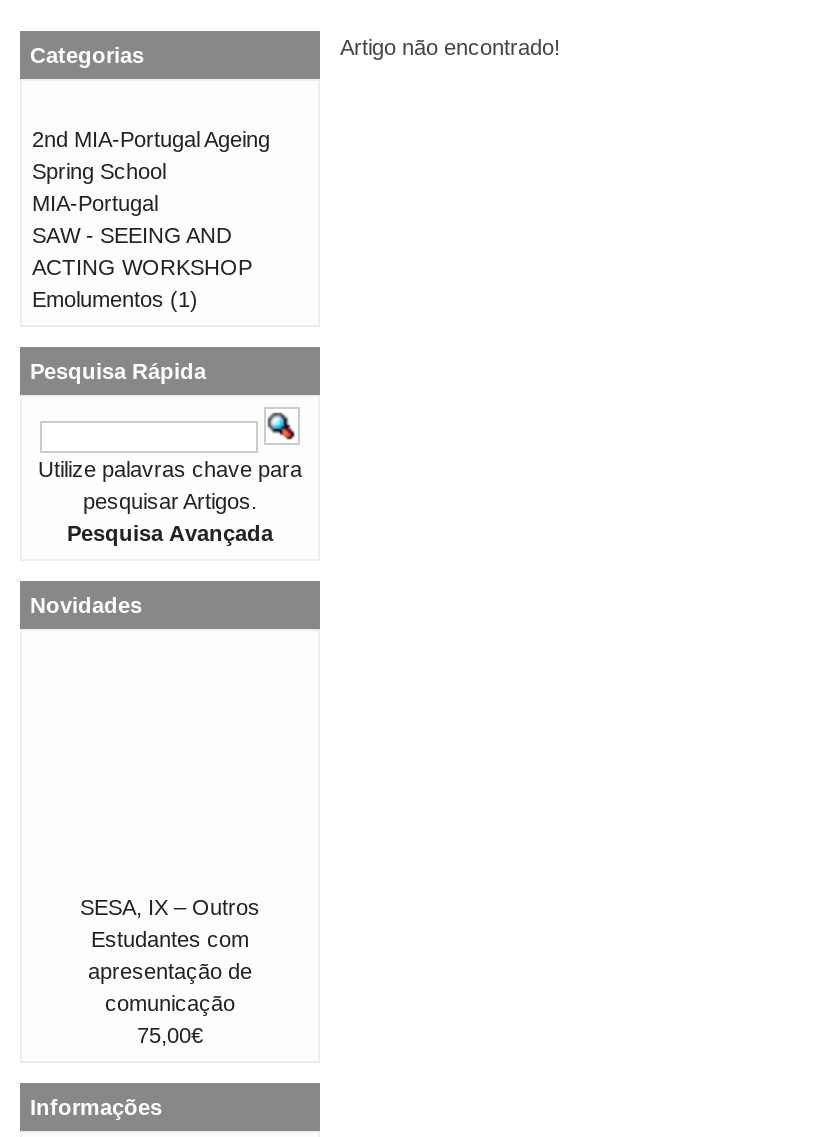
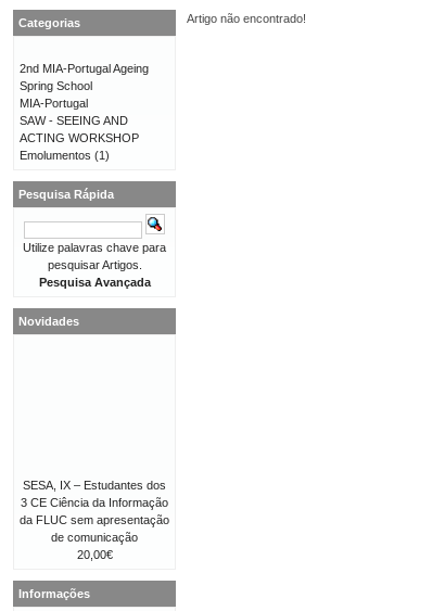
[80,895,260,1047] SESA, IX – Outros | Estudantes com | apresentação de | comunicação | 75,00€ -> [20,479,169,561] SESA, IX – Estudantes dos | 3 CE Ciência da Informação | da FLUC sem apresentação | de comunicação | 20,00€

